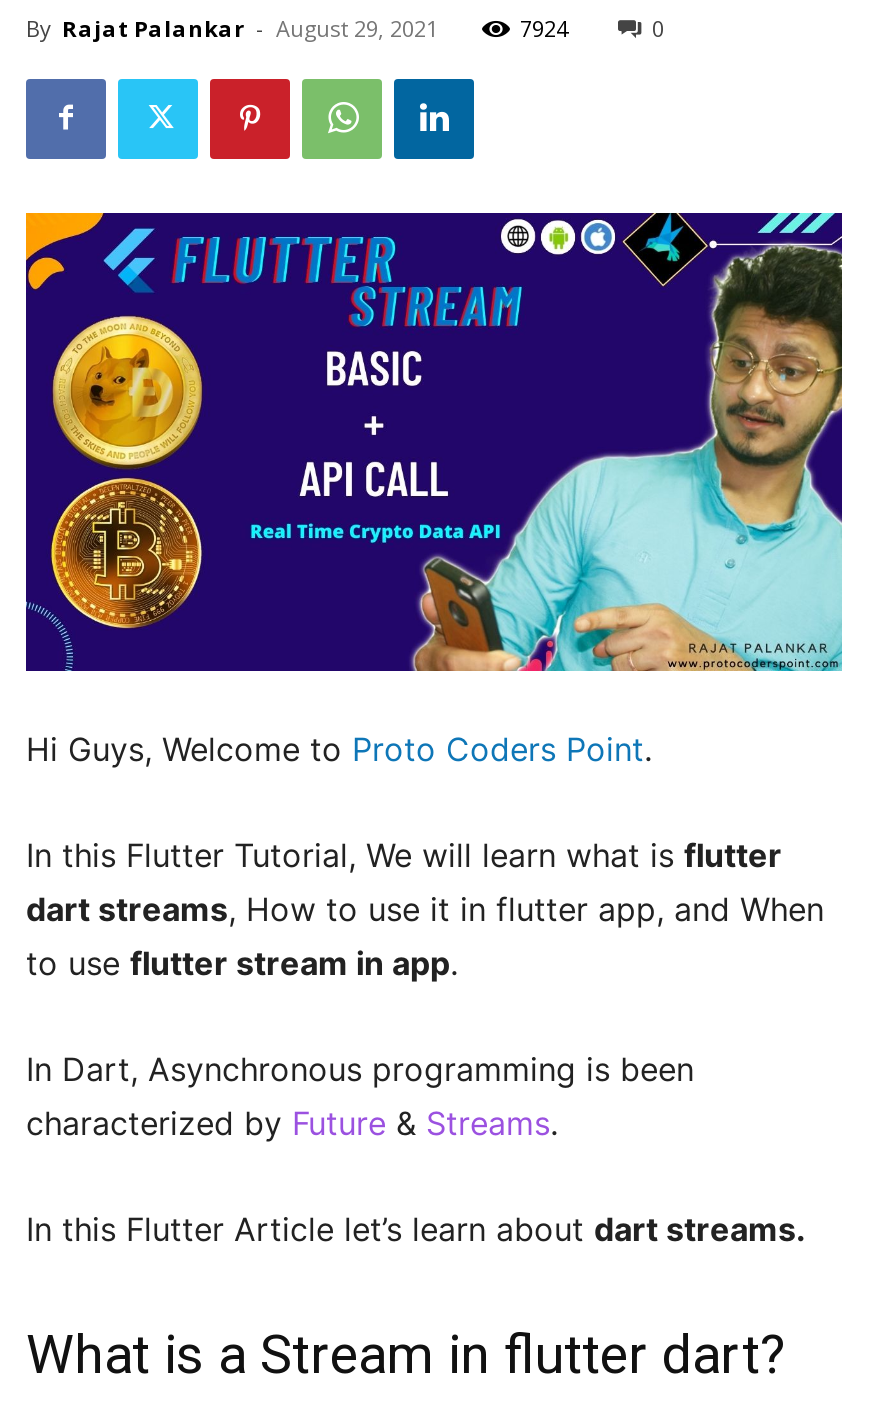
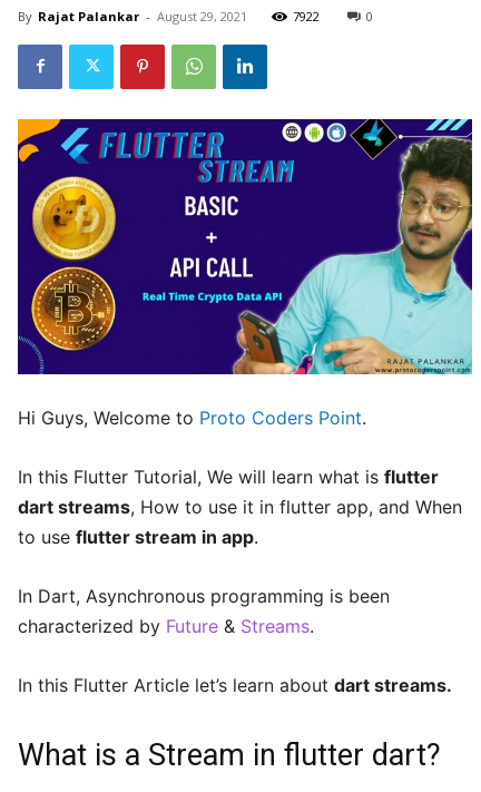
[520,12,568,42] 7924 -> [293,7,320,24] 7922

